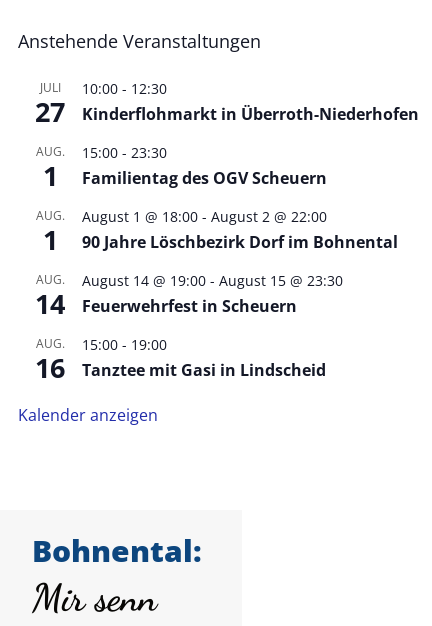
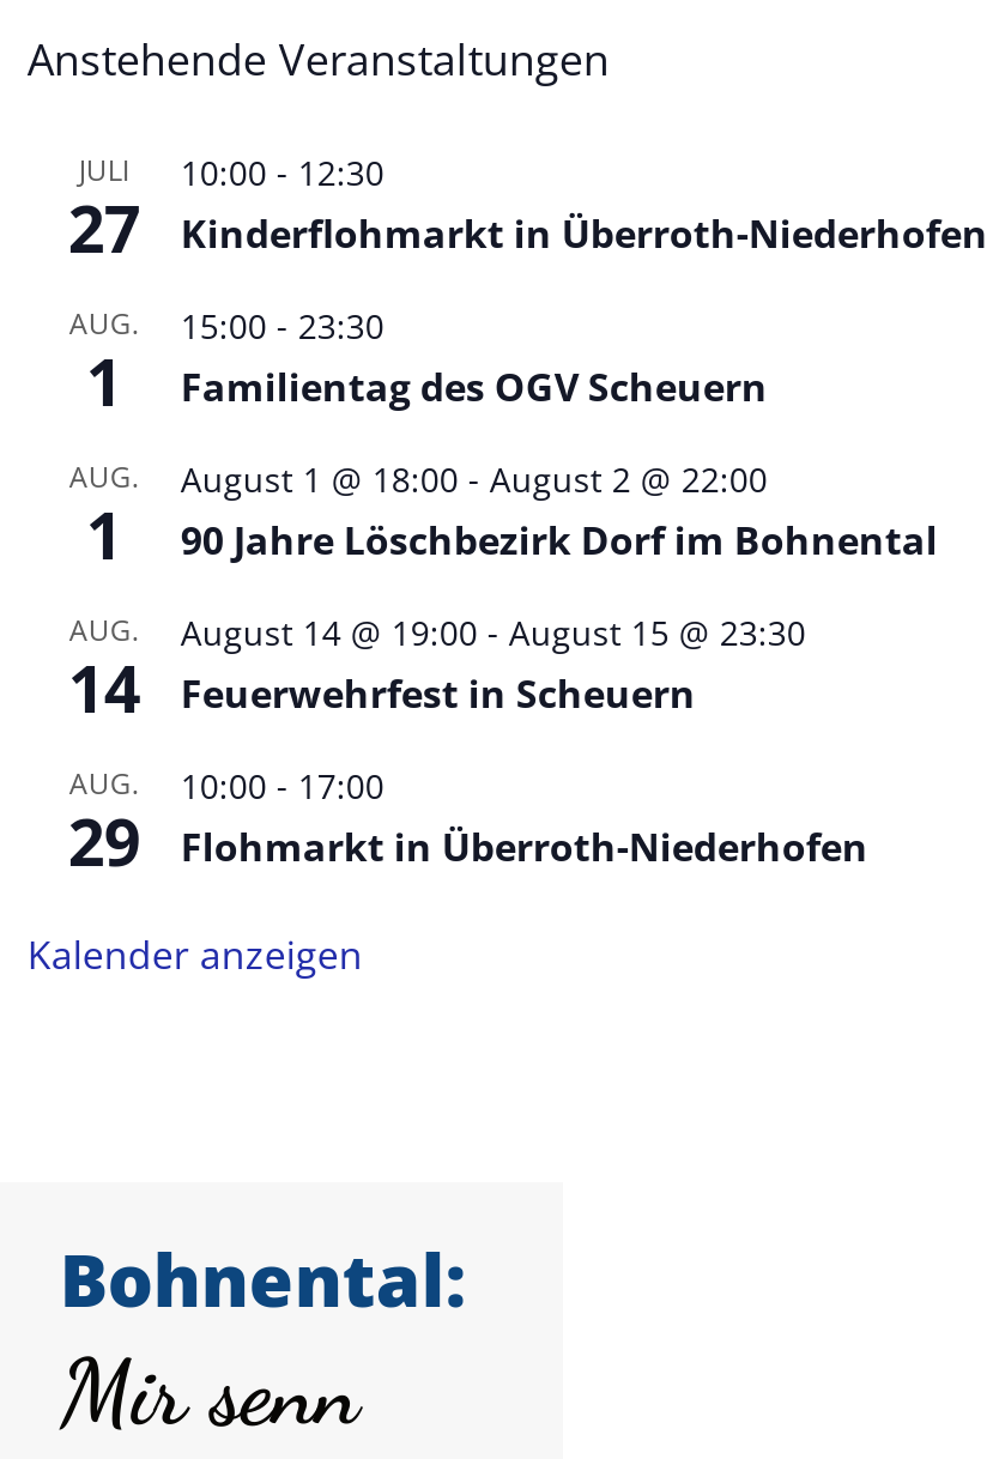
[82,335,326,381] 15:00 - 19:00 | Tanztee mit Gasi in Lindscheid -> [181,763,868,873] 10:00 - 17:00 | Flohmarkt in Überroth-Niederhofen
[35,349,65,386] 16 -> [68,797,140,885] 29

